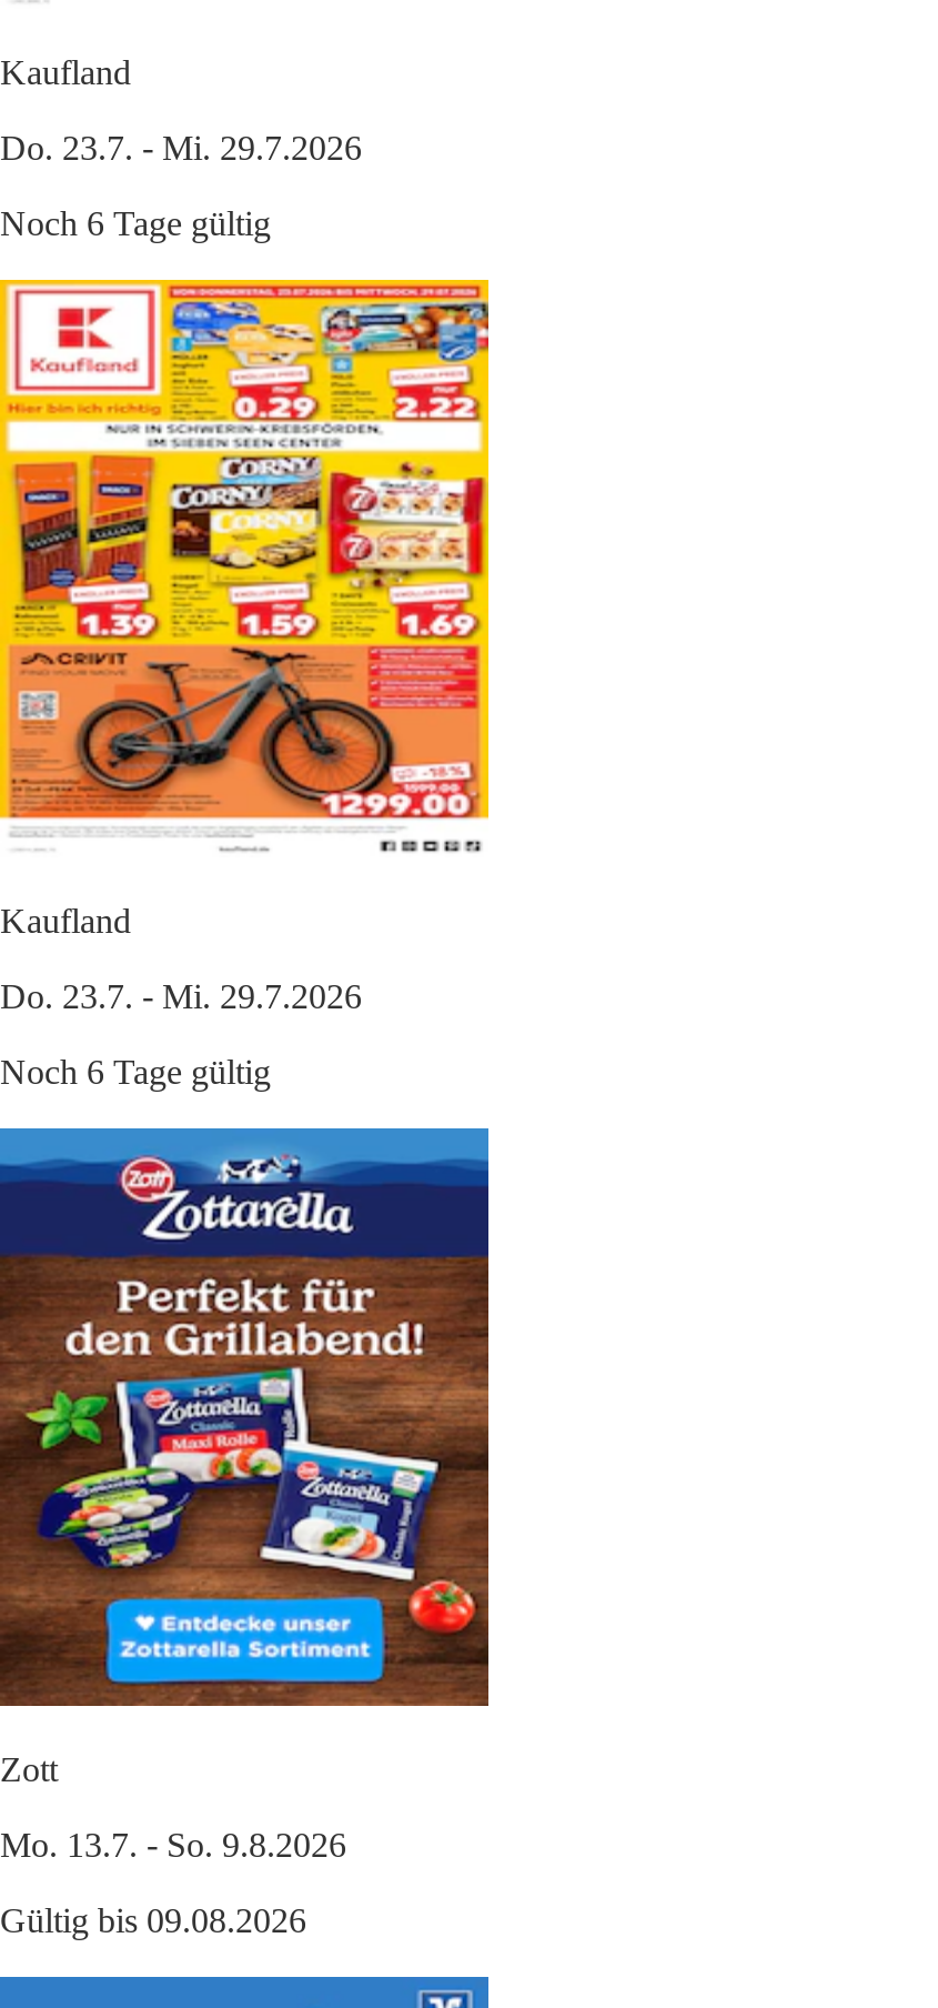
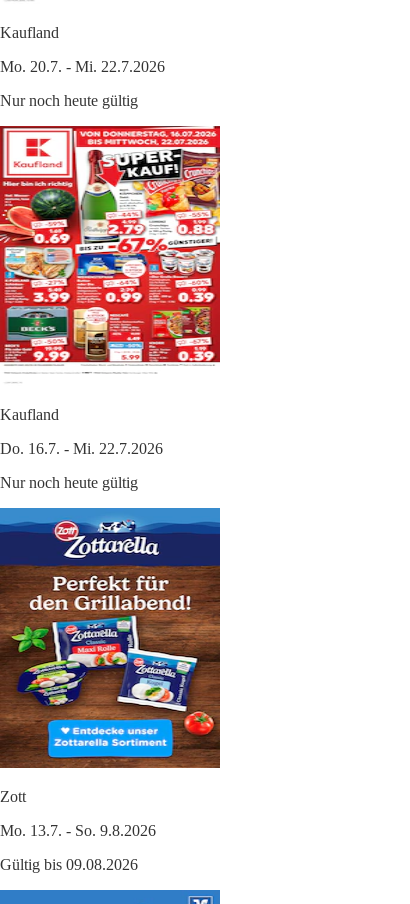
[0,130,362,168] Do. 23.7. - Mi. 29.7.2026 -> [0,58,165,75] Mo. 20.7. - Mi. 22.7.2026
[0,205,271,243] Noch 6 Tage gültig -> [0,92,138,109] Nur noch heute gültig
[7,278,491,853] [image] -> [3,125,221,383] [image]
[0,978,362,1016] Do. 23.7. - Mi. 29.7.2026 -> [0,440,163,457] Do. 16.7. - Mi. 22.7.2026
[0,1054,271,1092] Noch 6 Tage gültig -> [0,474,138,491] Nur noch heute gültig

